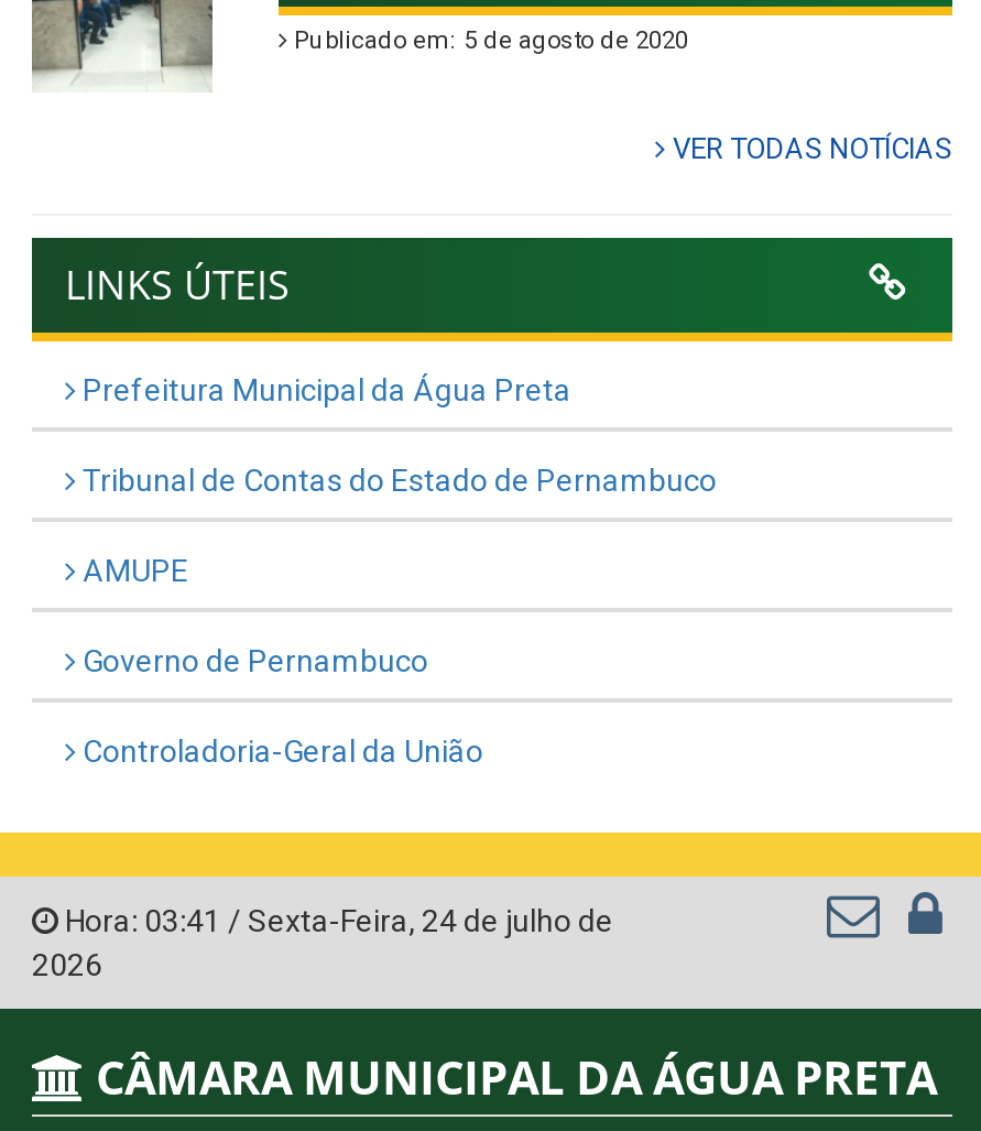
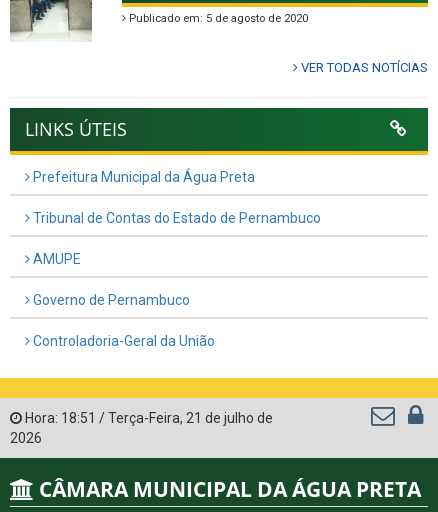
[58,903,613,938] Hora: 03:41 / Sexta-Feira, 24 de julho de -> [22,410,273,426] Hora: 18:51 / Terça-Feira, 21 de julho de

